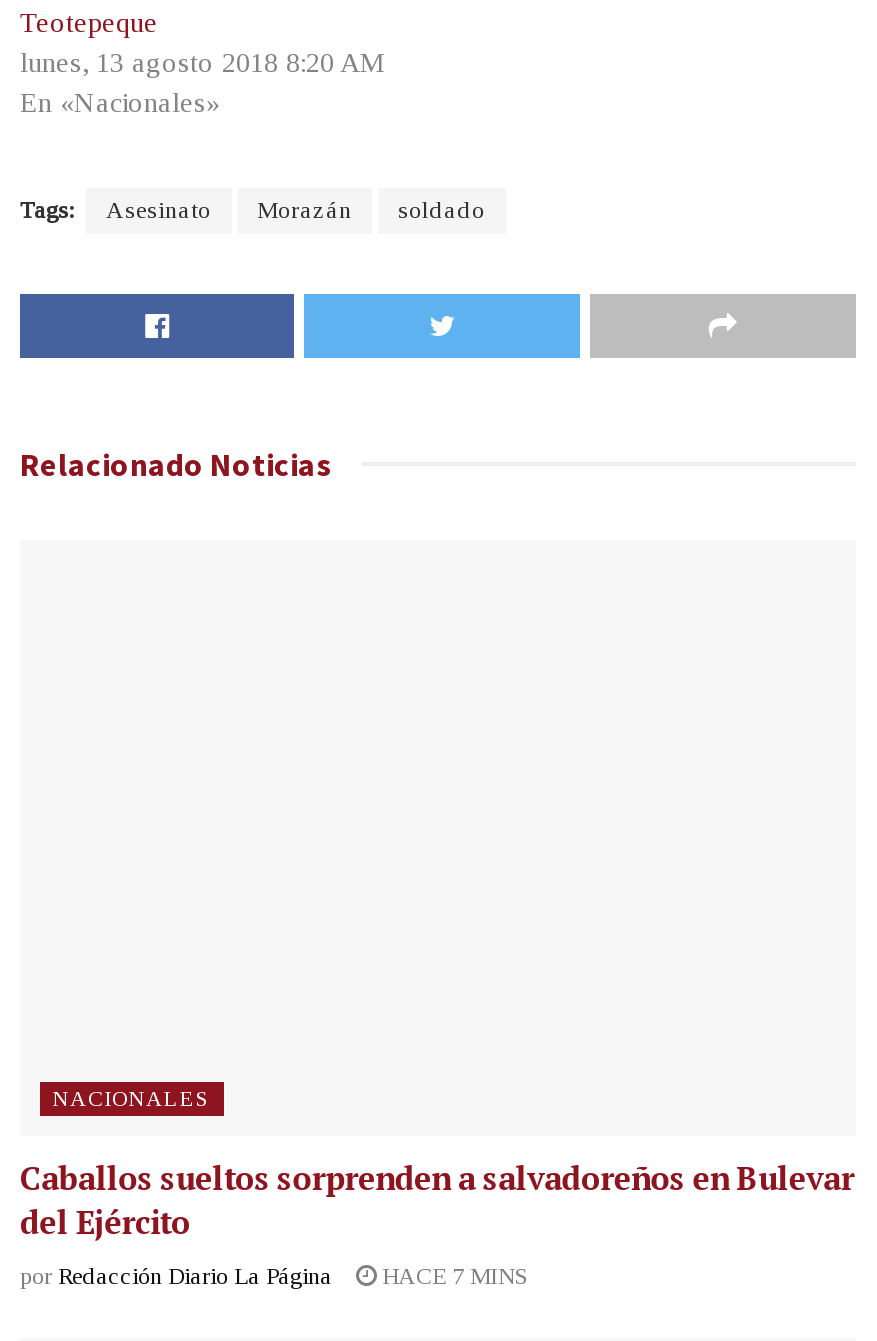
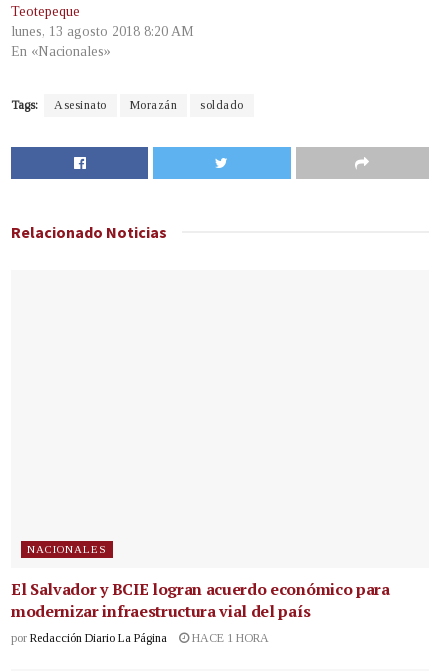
[20,1157,854,1245] Caballos sueltos sorprenden a salvadoreños en Bulevar | del Ejército -> [11,578,390,622] El Salvador y BCIE logran acuerdo económico para | modernizar infraestructura vial del país
[20,1263,528,1291] por Redacción Diario La Página HACE 7 MINS -> [11,631,269,645] por Redacción Diario La Página HACE 1 HORA

